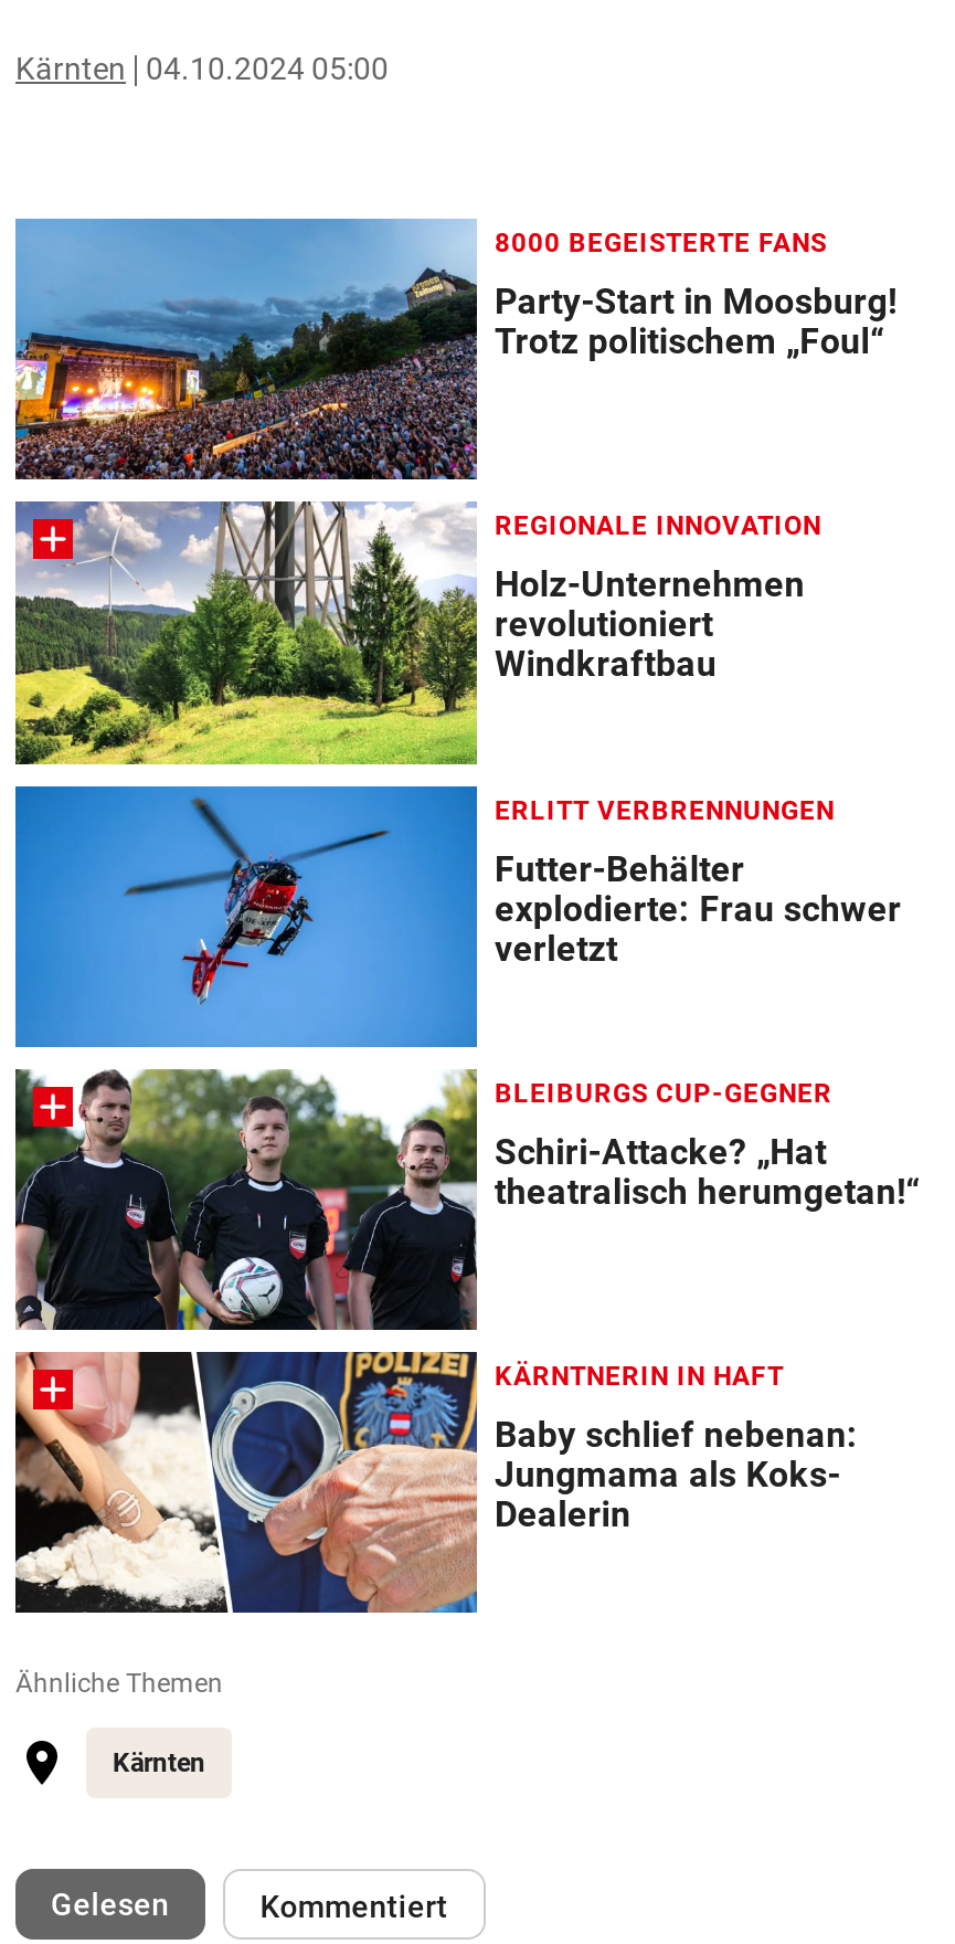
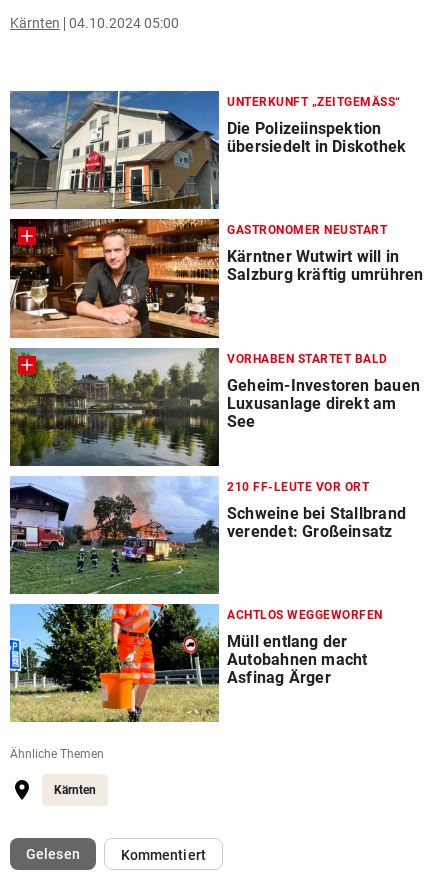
[13,219,827,482] [image] | 8000 BEGEISTERTE FANS -> [9,91,395,209] [image] | UNTERKUNFT „ZEITGEMÄSS“
[495,281,897,363] Party-Start in Moosburg! | Trotz politischem „Foul“ -> [227,119,406,156] Die Polizeiinspektion | übersiedelt in Diskothek
[13,499,821,767] [image] | REGIONALE INNOVATION -> [9,218,387,339] [image] | GASTRONOMER NEUSTART
[495,564,805,686] Holz-Unternehmen | revolutioniert | Windkraftbau -> [227,247,423,284] Kärntner Wutwirt will in | Salzburg kräftig umrühren
[13,784,835,1049] [image] | ERLITT VERBRENNUNGEN -> [9,347,387,467] [image] | VORHABEN STARTET BALD
[495,847,901,969] Futter-Behälter | explodierte: Frau schwer | verletzt -> [227,375,420,430] Geheim-Investoren bauen | Luxusanlage direkt am | See
[13,1067,832,1332] [image] | BLEIBURGS CUP-GEGNER -> [9,475,369,595] [image] | 210 FF-LEUTE VOR ORT
[495,1130,922,1212] Schiri-Attacke? „Hat | theatralisch herumgetan!“ -> [227,504,406,541] Schweine bei Stallbrand | verendet: Großeinsatz
[13,1350,784,1615] [image] | KÄRNTNERIN IN HAFT -> [9,603,382,723] [image] | ACHTLOS WEGGEWORFEN
[495,1413,858,1535] Baby schlief nebenan: | Jungmama als Koks- | Dealerin -> [227,632,367,687] Müll entlang der | Autobahnen macht | Asfinag Ärger

